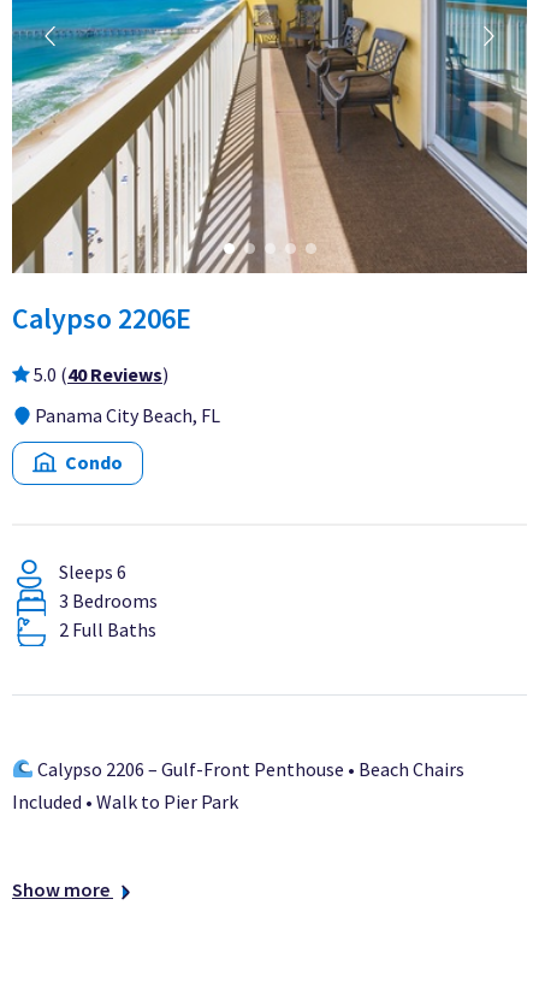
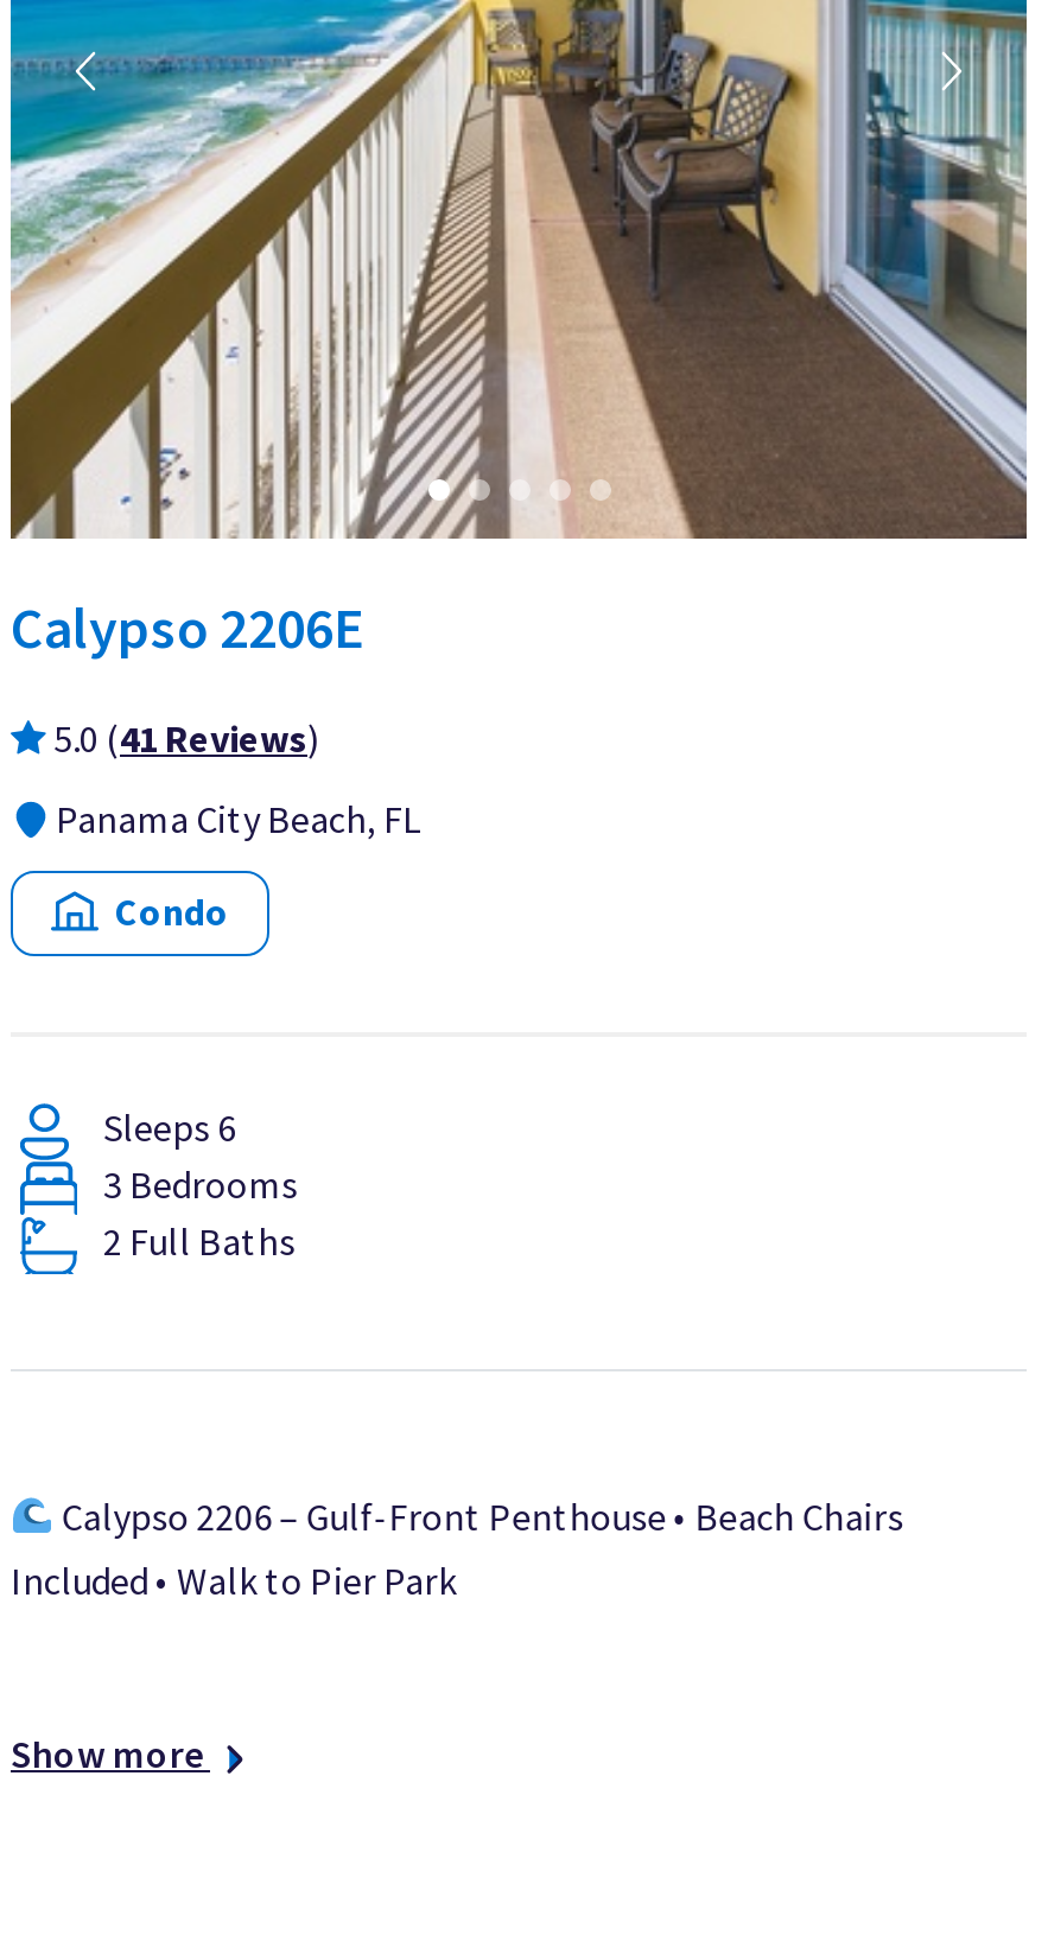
[34,362,168,386] 5.0 (40 Reviews) -> [53,713,319,761] 5.0 (41 Reviews)

